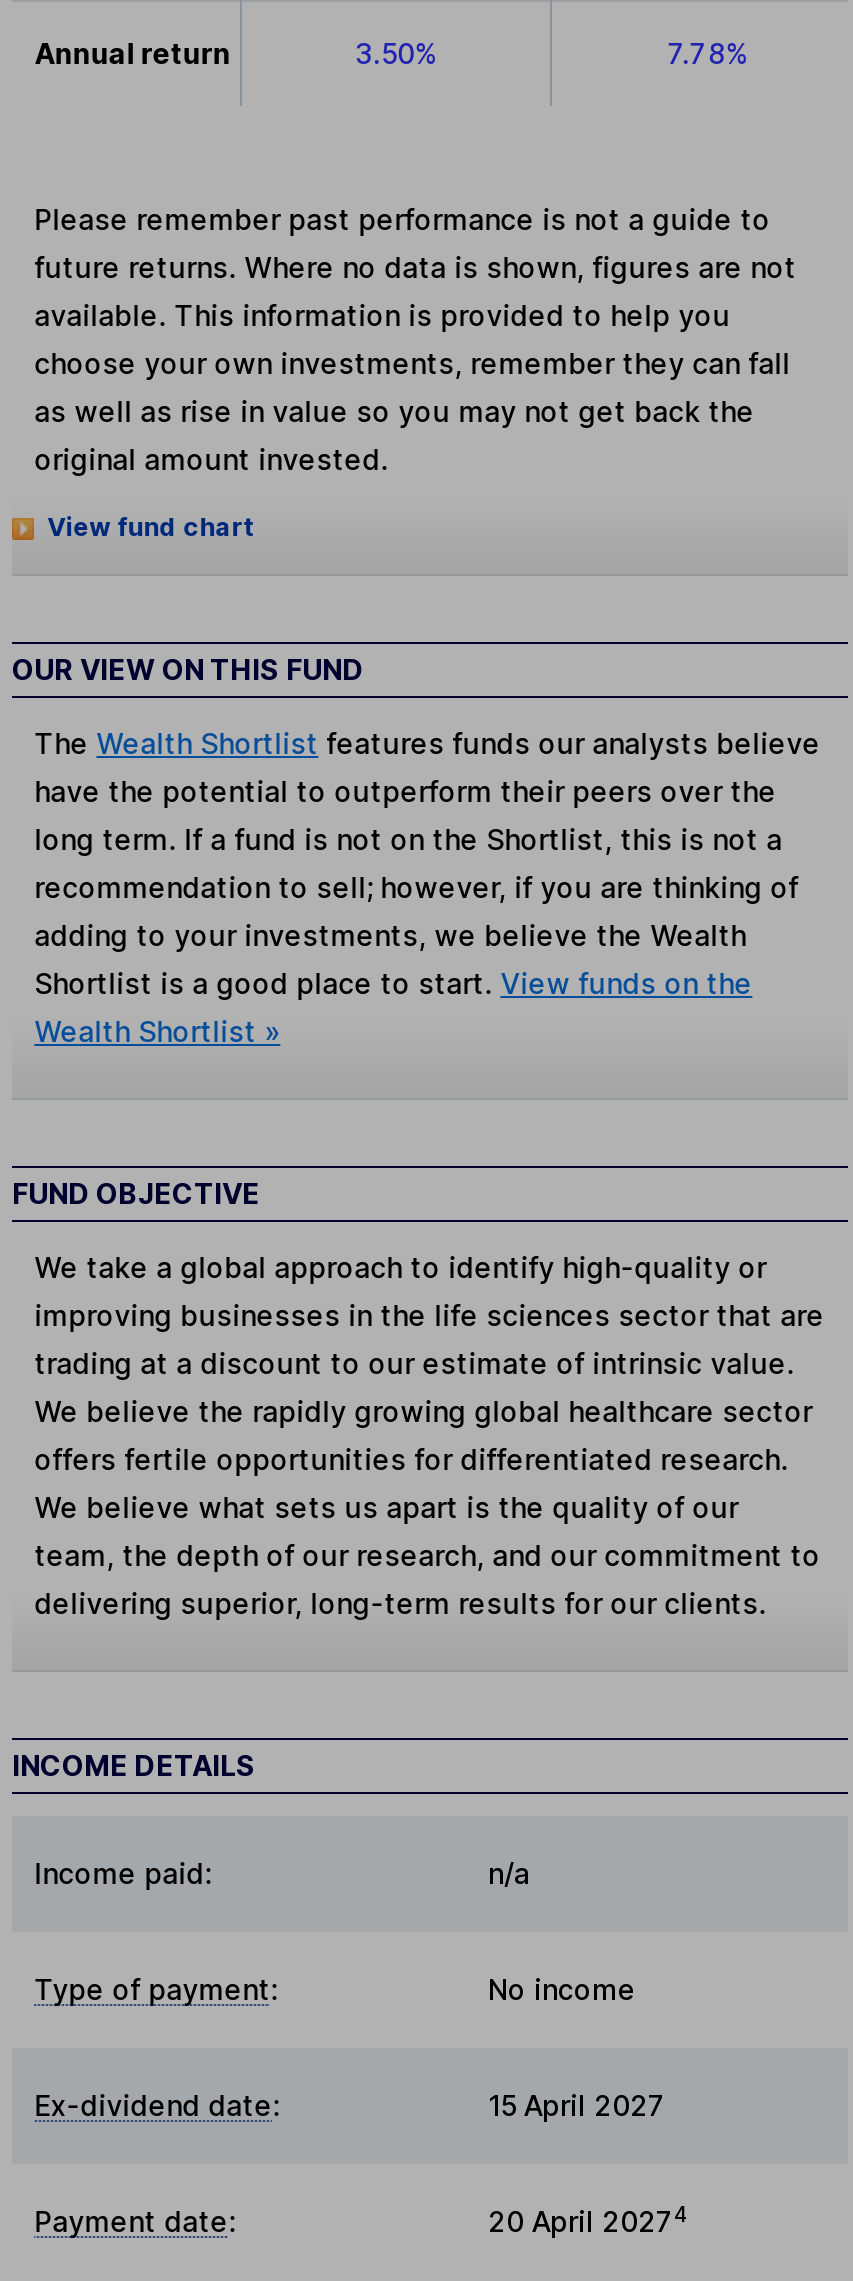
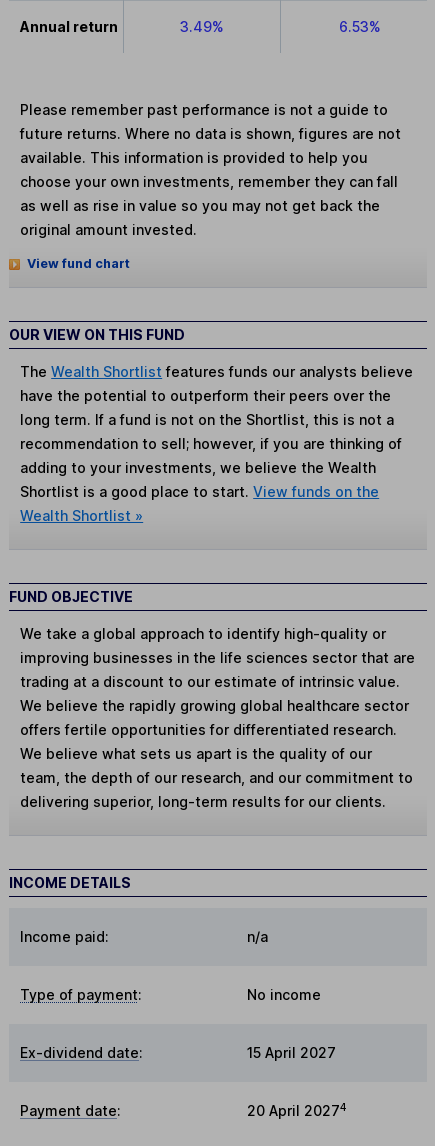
[355,35,439,69] 3.50% -> [180,17,224,34] 3.49%
[668,35,750,69] 7.78% -> [339,17,381,34] 6.53%

